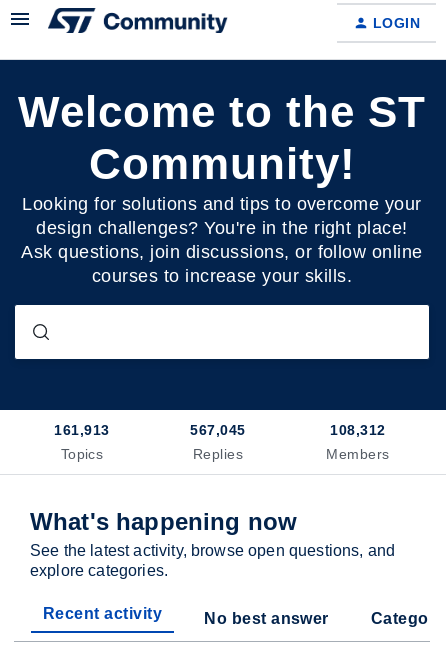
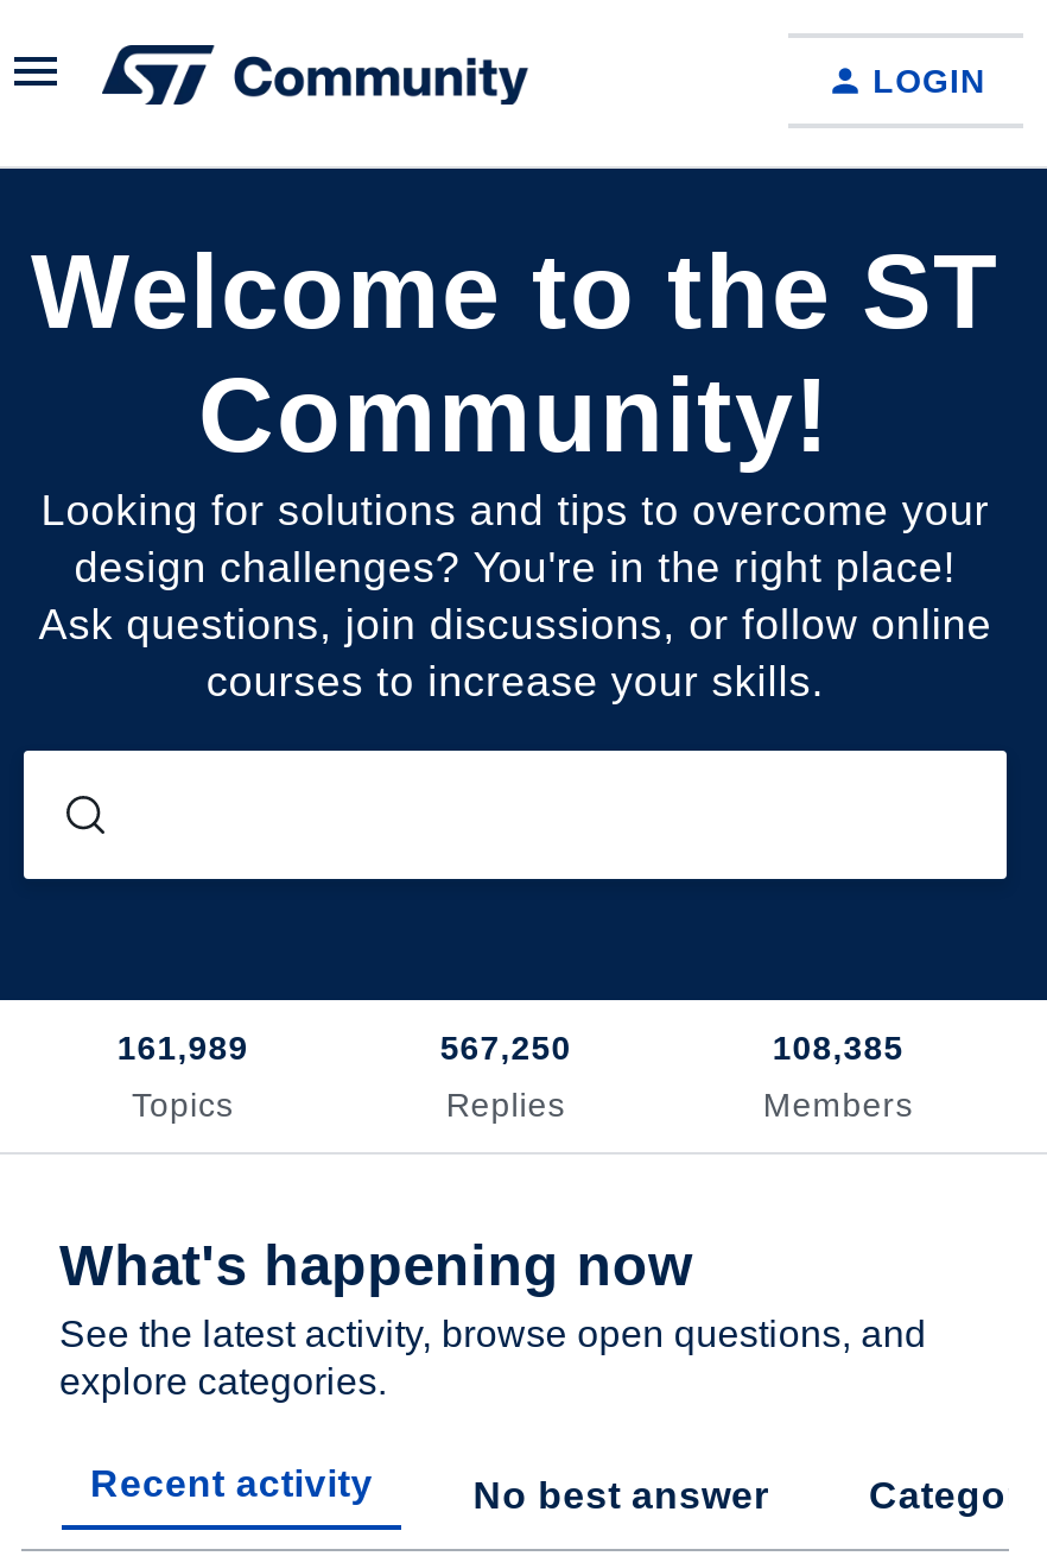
[54,422,110,438] 161,913 -> [117,1029,249,1067] 161,989
[190,422,246,438] 567,045 -> [440,1029,571,1067] 567,250
[330,422,386,438] 108,312 -> [772,1029,904,1067] 108,385

